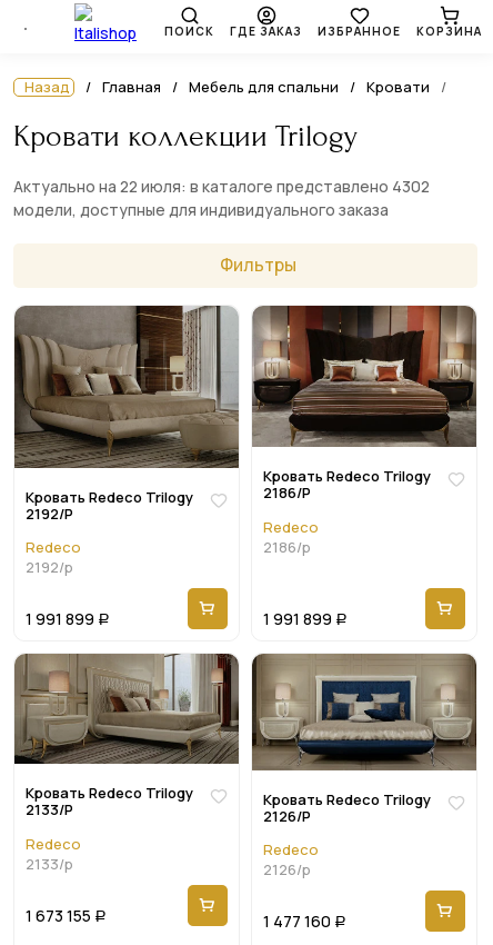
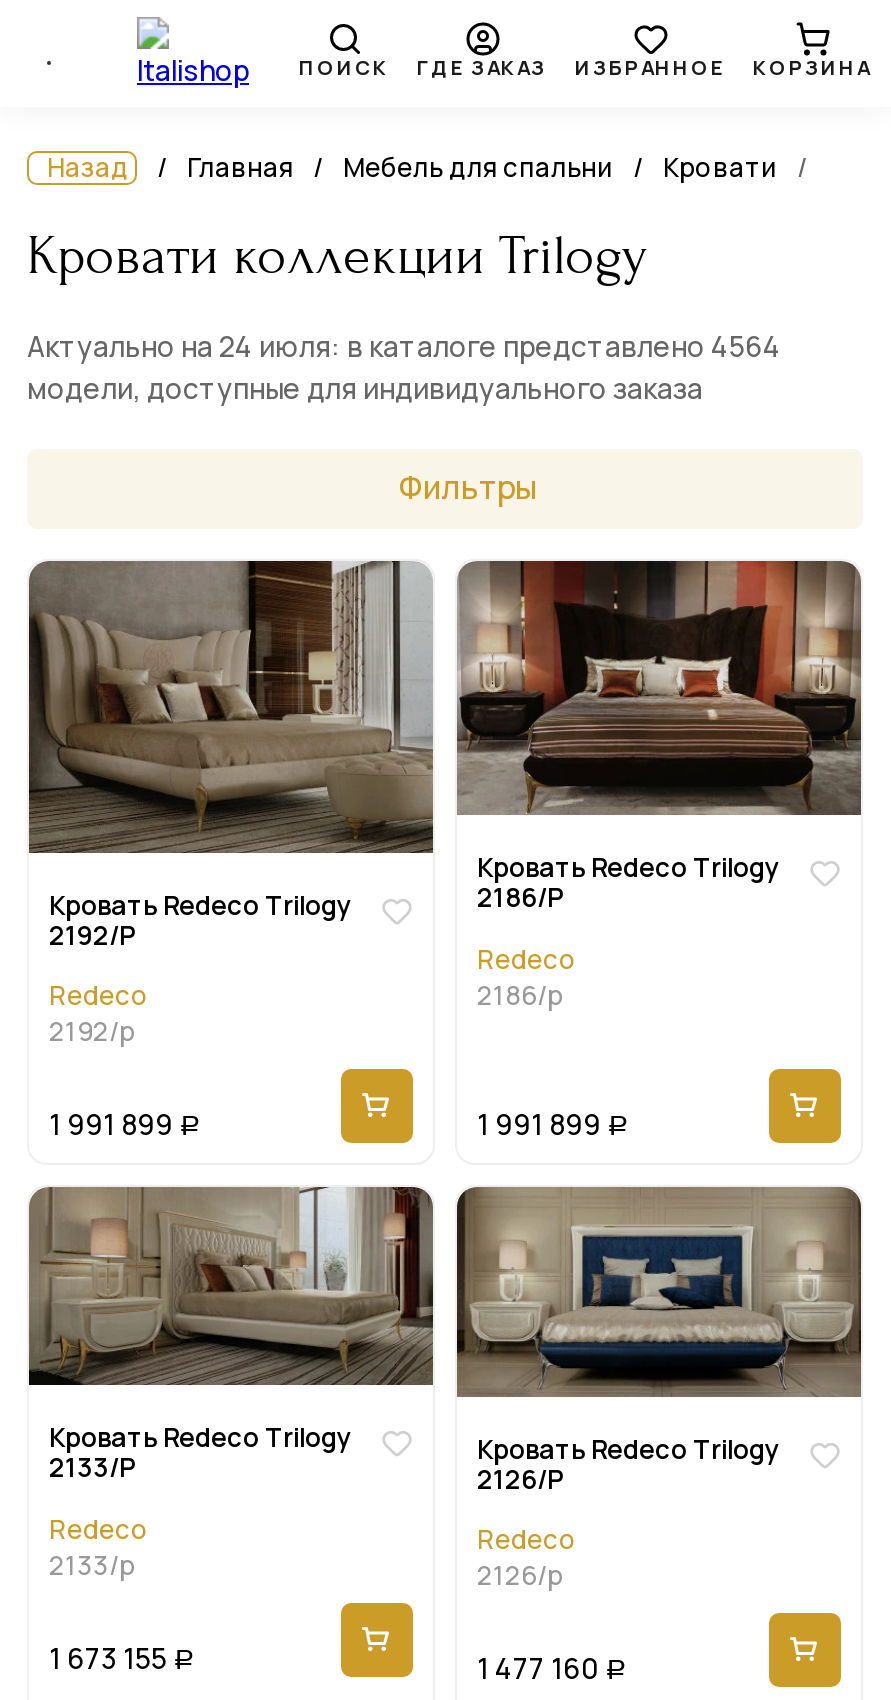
[13,176,430,197] Актуально на 22 июля: в каталоге представлено 4302 -> [27,327,781,365] Актуально на 24 июля: в каталоге представлено 4564

